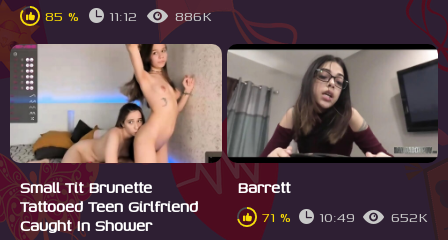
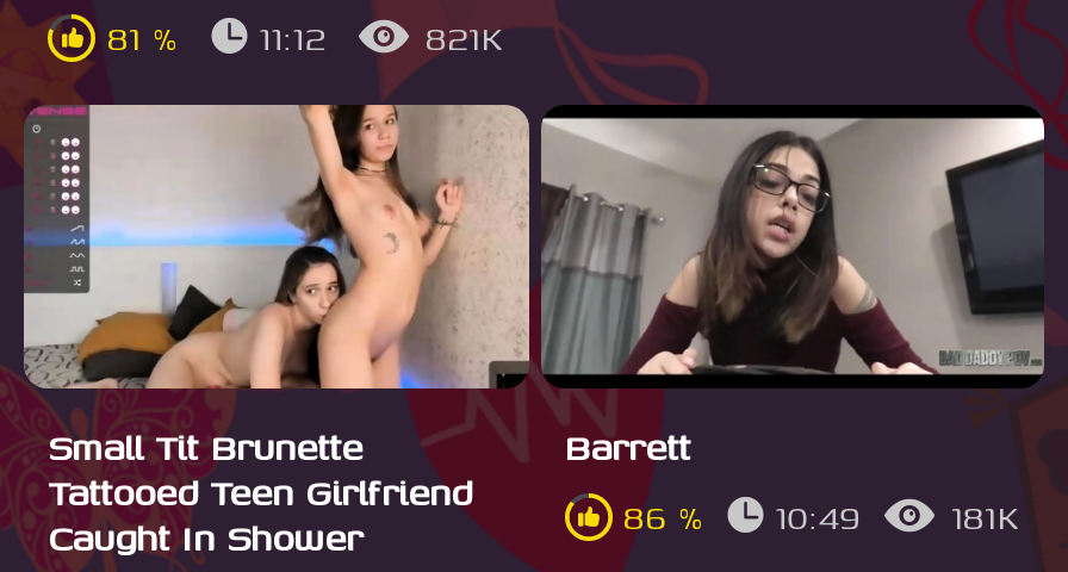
[45,5,79,26] 85 % -> [107,11,179,61] 81 %
[174,5,211,26] 886K -> [426,11,504,61] 821K
[261,206,290,227] 71 % -> [623,490,704,540] 86 %
[391,206,428,227] 652K -> [951,490,1020,540] 181K

